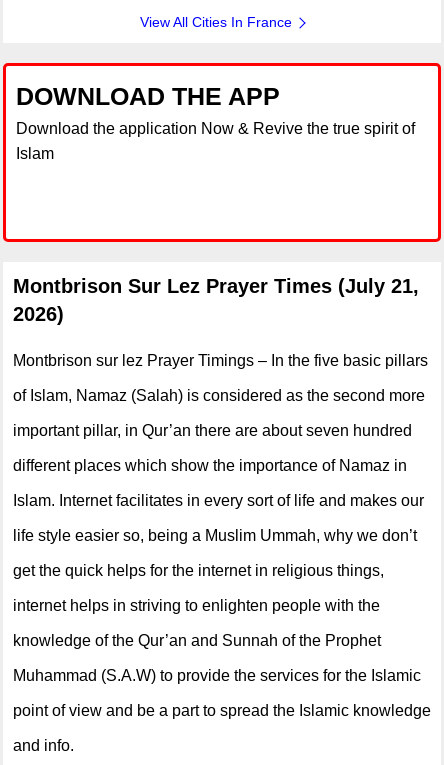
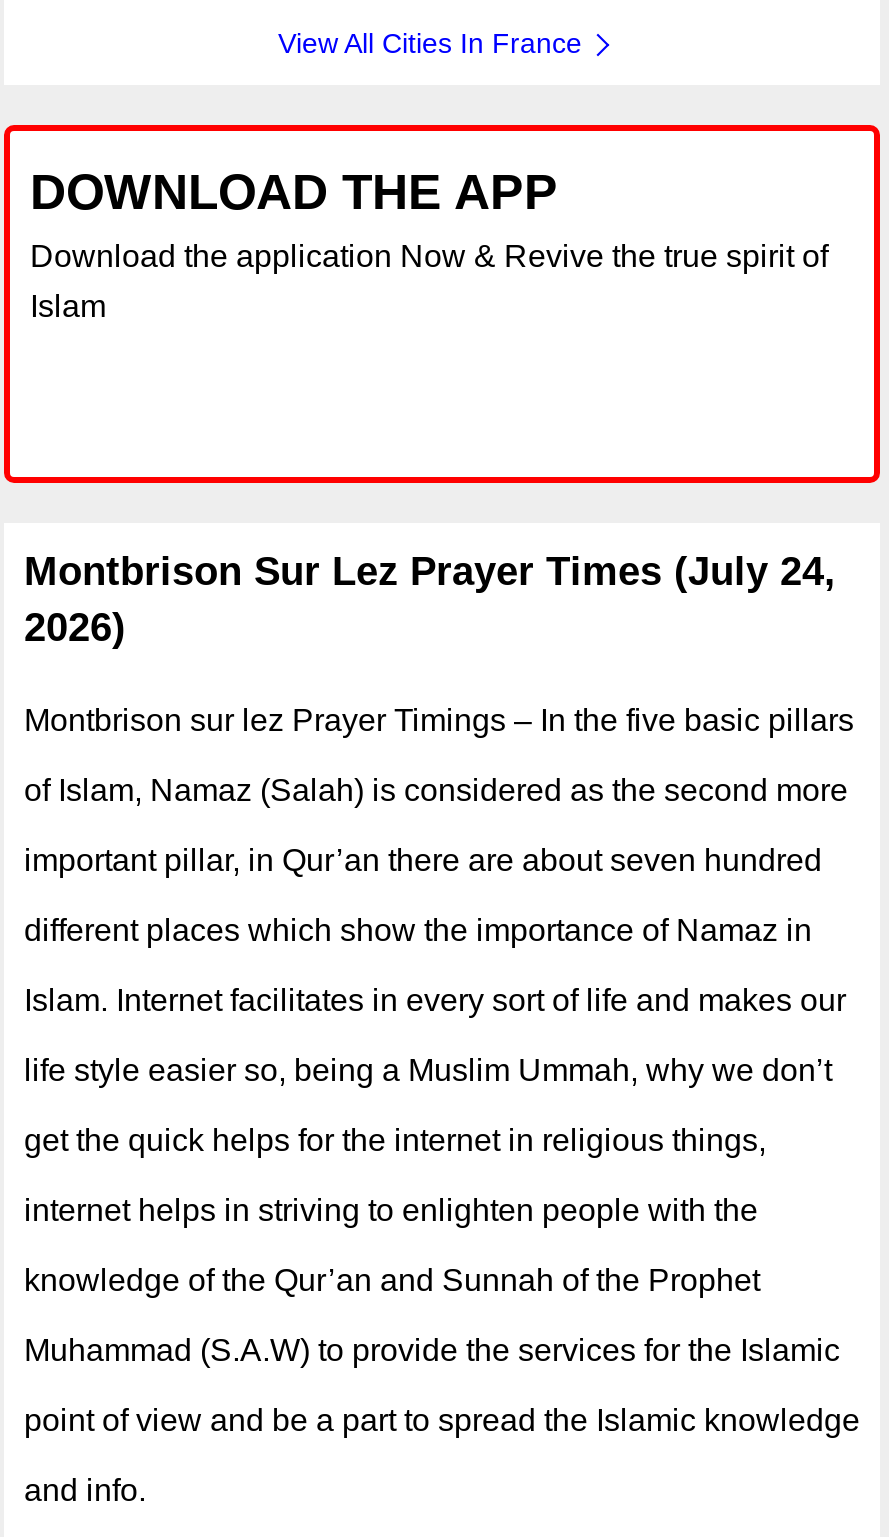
[13,275,419,297] Montbrison Sur Lez Prayer Times (July 21, -> [24,549,836,593] Montbrison Sur Lez Prayer Times (July 24,

